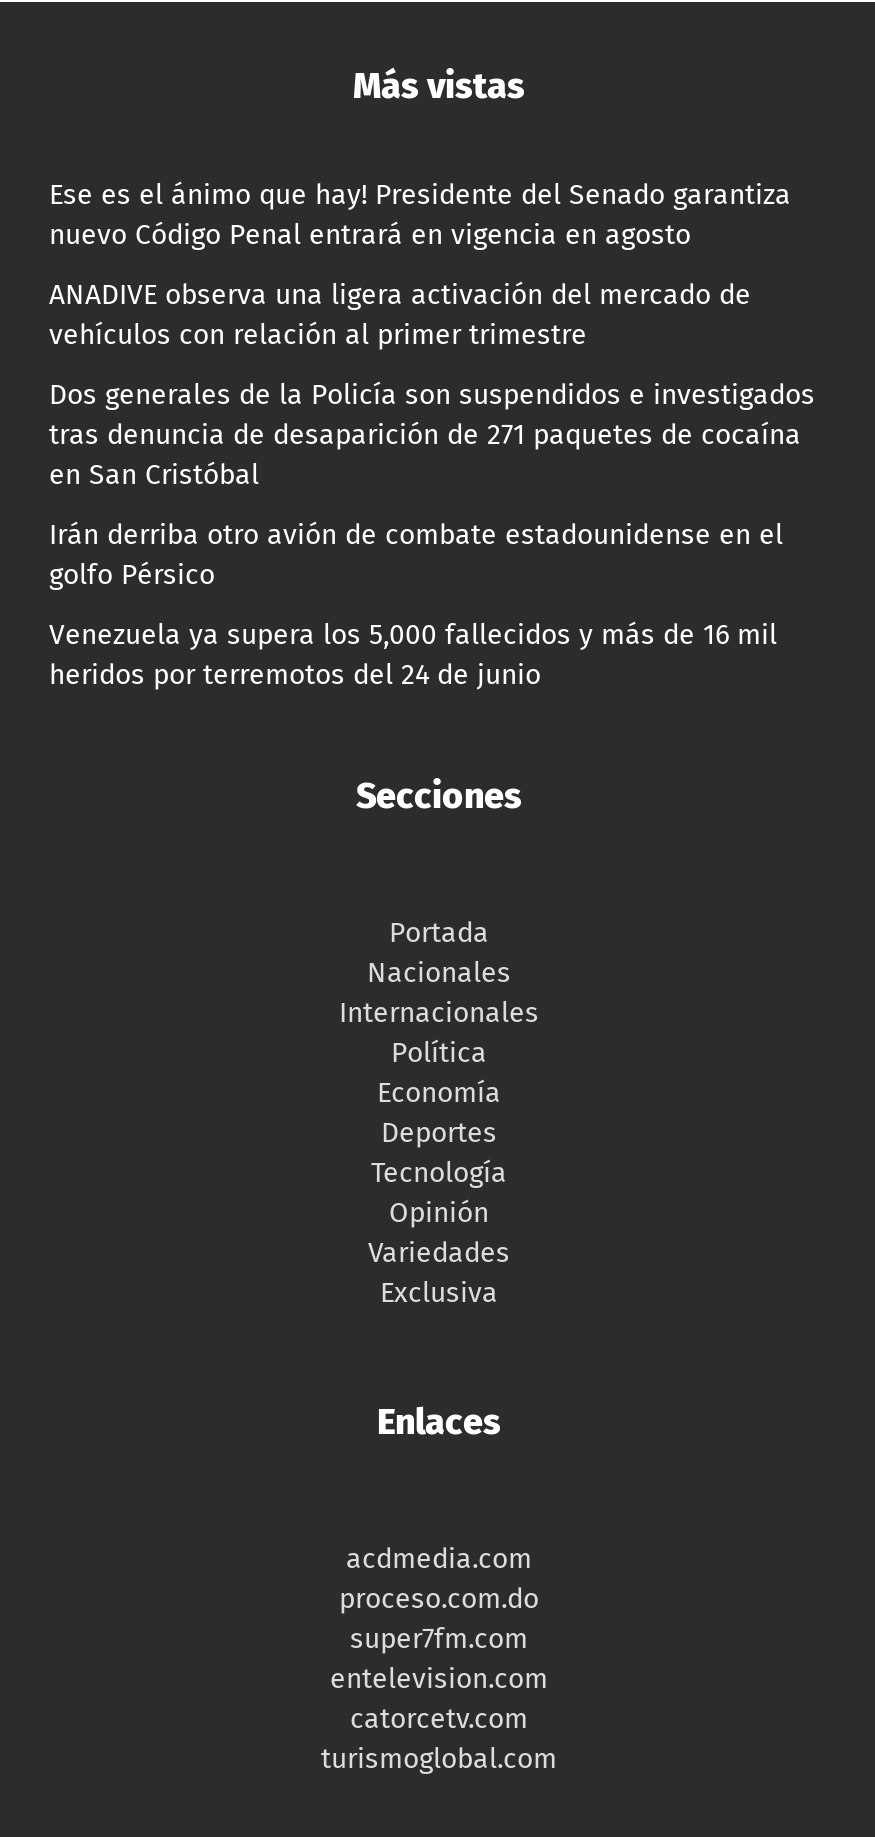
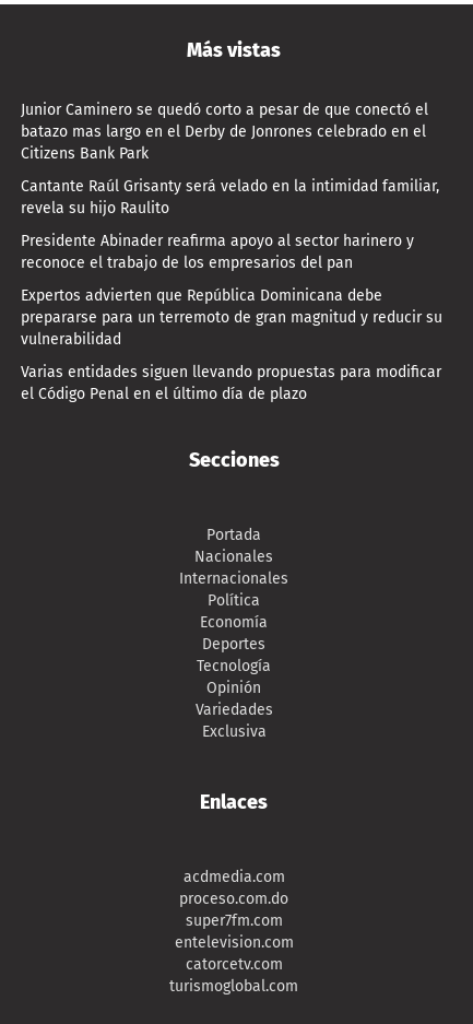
[49,178,791,252] Ese es el ánimo que hay! Presidente del Senado garantiza | nuevo Código Penal entrará en vigencia en agosto -> [21,100,428,163] Junior Caminero se quedó corto a pesar de que conectó el | batazo mas largo en el Derby de Jonrones celebrado en el | Citizens Bank Park
[49,278,751,352] ANADIVE observa una ligera activación del mercado de | vehículos con relación al primer trimestre -> [21,177,439,217] Cantante Raúl Grisanty será velado en la intimidad familiar, | revela su hijo Raulito
[49,378,815,492] Dos generales de la Policía son suspendidos e investigados | tras denuncia de desaparición de 271 paquetes de cocaína | en San Cristóbal -> [21,231,414,272] Presidente Abinader reafirma apoyo al sector harinero y | reconoce el trabajo de los empresarios del pan
[49,518,783,592] Irán derriba otro avión de combate estadounidense en el | golfo Pérsico -> [21,286,442,348] Expertos advierten que República Dominicana debe | prepararse para un terremoto de gran magnitud y reducir su | vulnerabilidad
[49,618,777,692] Venezuela ya supera los 5,000 fallecidos y más de 16 mil | heridos por terremotos del 24 de junio -> [21,363,441,403] Varias entidades siguen llevando propuestas para modificar | el Código Penal en el último día de plazo

